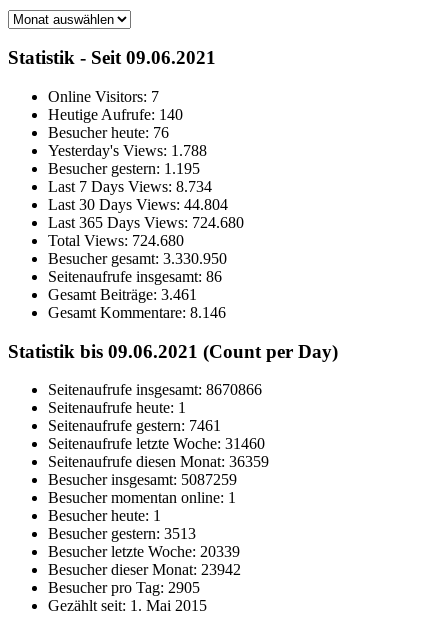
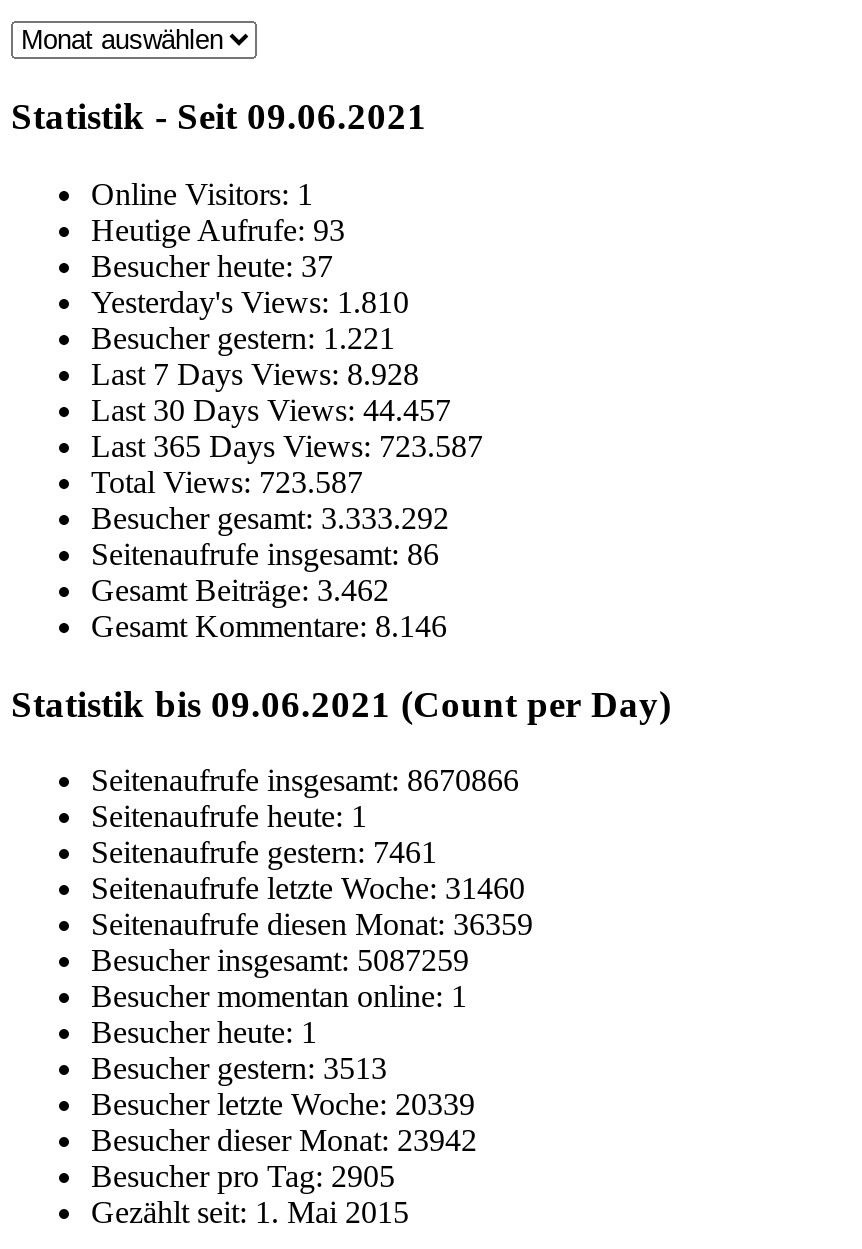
[48,88,159,105] Online Visitors: 7 -> [91,177,313,211] Online Visitors: 1
[48,106,183,123] Heutige Aufrufe: 140 -> [91,213,345,247] Heutige Aufrufe: 93
[48,124,169,141] Besucher heute: 76 -> [91,249,333,283] Besucher heute: 37
[48,142,207,159] Yesterday's Views: 1.788 -> [91,285,409,319] Yesterday's Views: 1.810
[48,160,200,177] Besucher gestern: 1.195 -> [91,321,395,355] Besucher gestern: 1.221
[48,178,212,195] Last 7 Days Views: 8.734 -> [91,357,419,391] Last 7 Days Views: 8.928
[48,196,228,213] Last 30 Days Views: 44.804 -> [91,393,451,427] Last 30 Days Views: 44.457
[48,214,244,231] Last 365 Days Views: 724.680 -> [91,429,483,463] Last 365 Days Views: 723.587
[48,232,184,249] Total Views: 724.680 -> [91,465,363,499] Total Views: 723.587
[48,250,227,267] Besucher gesamt: 3.330.950 -> [91,501,449,535] Besucher gesamt: 3.333.292
[48,286,197,303] Gesamt Beiträge:3.461 -> [91,573,389,607] Gesamt Beiträge:3.462

